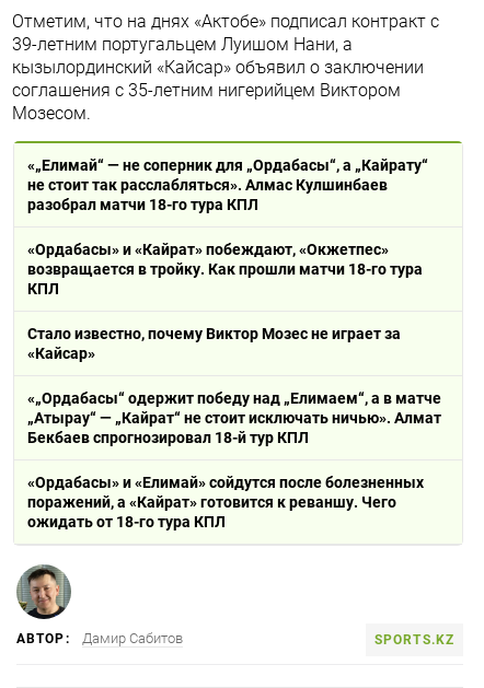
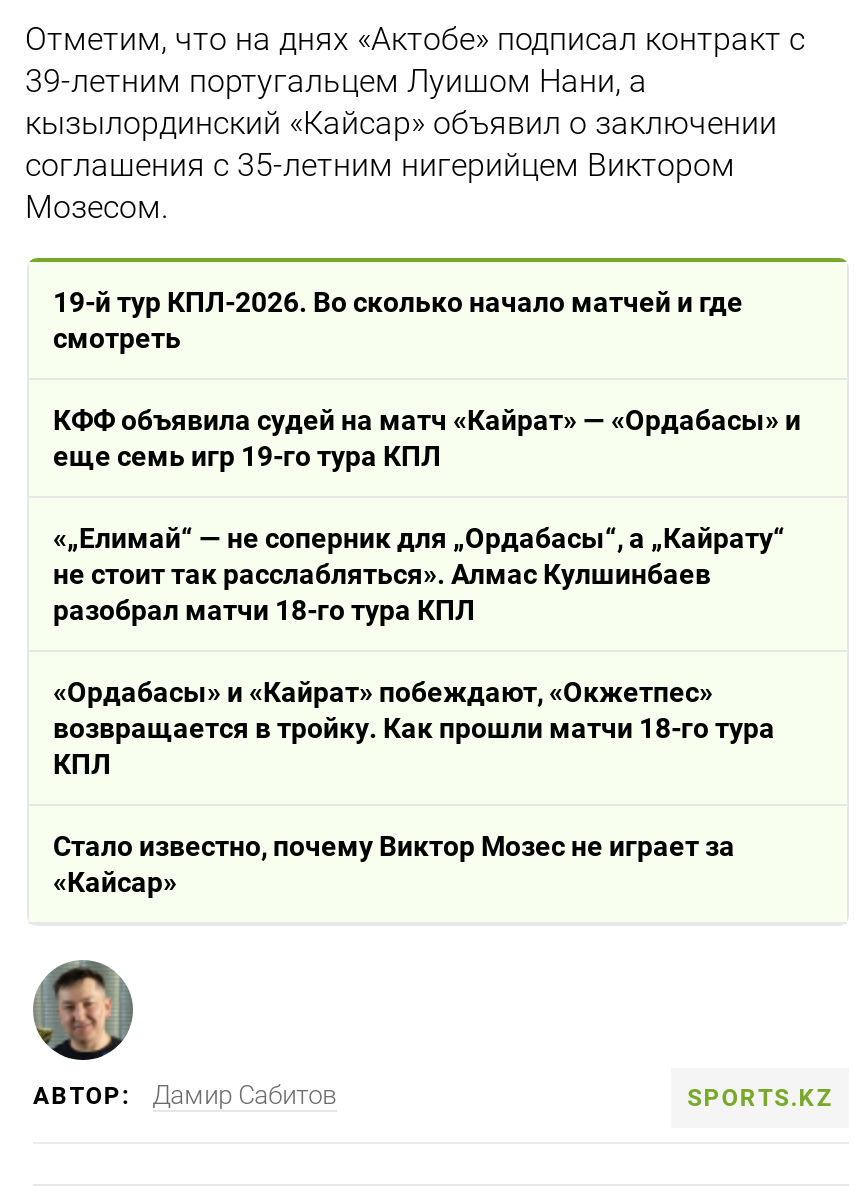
none -> [53,286,801,472] 19-й тур КПЛ-2026. Во сколько начало матчей и где | смотреть | КФФ объявила судей на матч «Кайрат» — «Ордабасы» и | еще семь игр 19-го тура КПЛ
moved [27,156,428,362] -> [53,522,785,898]: «„Елимай“ — не соперник для „Ордабасы“, а „Кайрату“ | не стоит так расслабляться». Алмас Кулшинбаев | разобрал матчи 18-го тура КПЛ | «Ордабасы» и «Кайрат» побеждают, «Окжетпес» | возвращается в тройку. Как прошли матчи 18-го тура | КПЛ | Стало известно, почему Виктор Мозес не играет за | «Кайсар»
[27,389,441,530] «„Ордабасы“ одержит победу над „Елимаем“, а в матче | „Атырау“ — „Кайрат“ не стоит исключать ничью». Алмат | Бекбаев спрогнозировал 18-й тур КПЛ | «Ордабасы» и «Елимай» сойдутся после болезненных | поражений, а «Кайрат» готовится к реваншу. Чего | ожидать от 18-го тура КПЛ -> none

